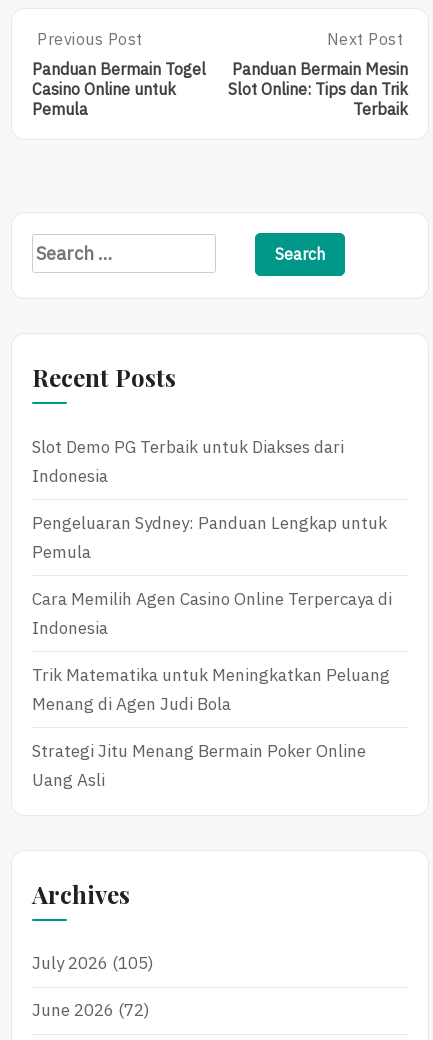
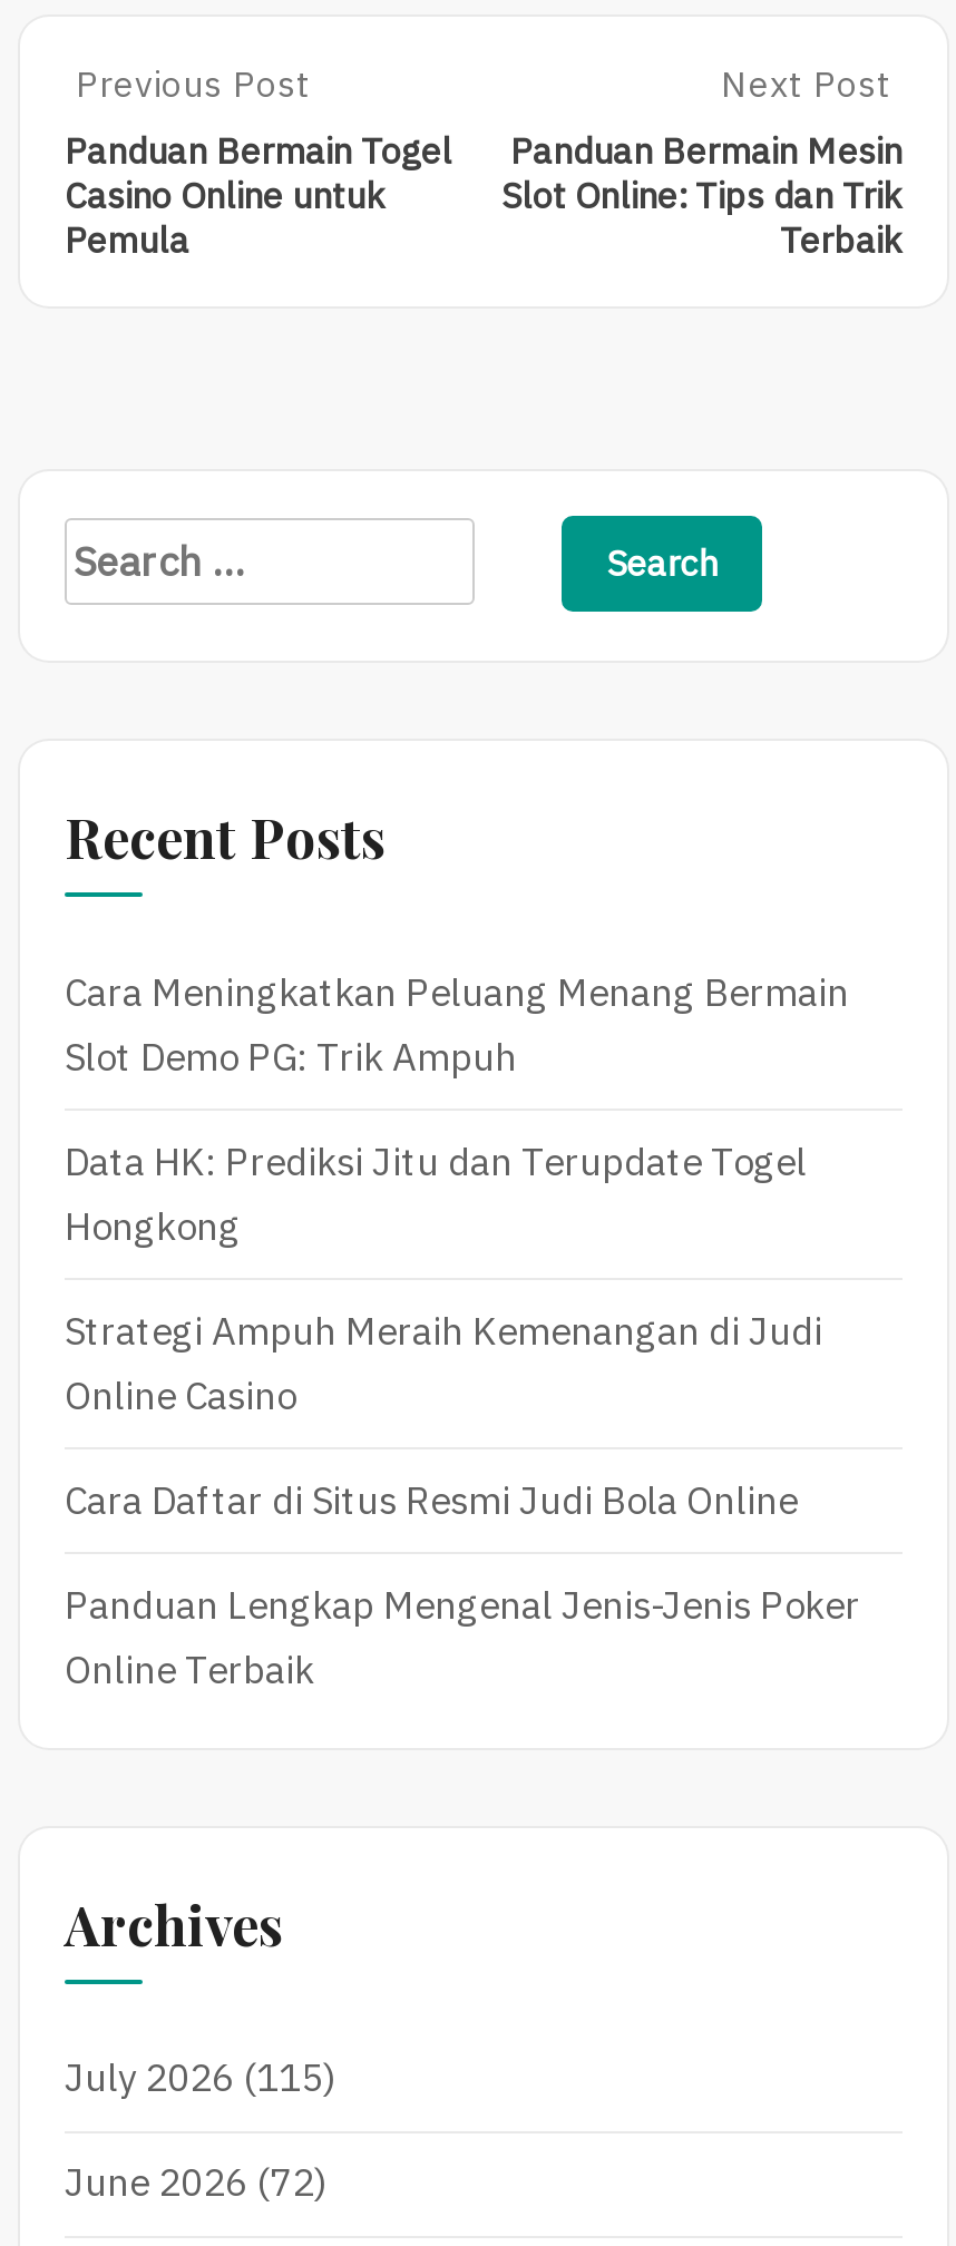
[32,436,344,487] Slot Demo PG Terbaik untuk Diakses dari | Indonesia -> [65,968,849,1081] Cara Meningkatkan Peluang Menang Bermain | Slot Demo PG: Trik Ampuh
[32,512,387,563] Pengeluaran Sydney: Panduan Lengkap untuk | Pemula -> [65,1137,807,1251] Data HK: Prediksi Jitu dan Terupdate Togel | Hongkong
[32,588,392,639] Cara Memilih Agen Casino Online Terpercaya di | Indonesia -> [65,1306,822,1420] Strategi Ampuh Meraih Kemenangan di Judi | Online Casino
[32,664,390,715] Trik Matematika untuk Meningkatkan Peluang | Menang di Agen Judi Bola -> [65,1476,798,1525] Cara Daftar di Situs Resmi Judi Bola Online
[32,740,366,791] Strategi Jitu Menang Bermain Poker Online | Uang Asli -> [65,1580,860,1694] Panduan Lengkap Mengenal Jenis-Jenis Poker | Online Terbaik
[32,952,154,974] July 2026 (105) -> [65,2054,336,2103] July 2026 (115)

